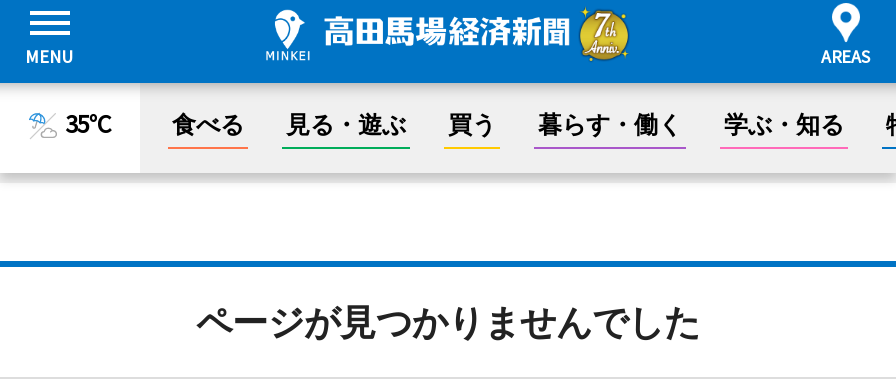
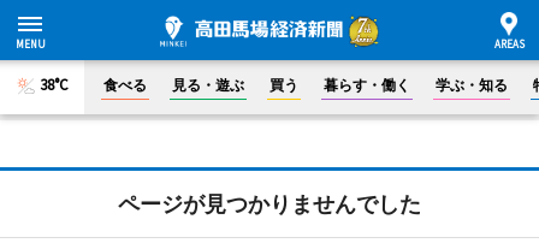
[65,108,113,142] 35°C -> [39,75,68,96] 38°C

